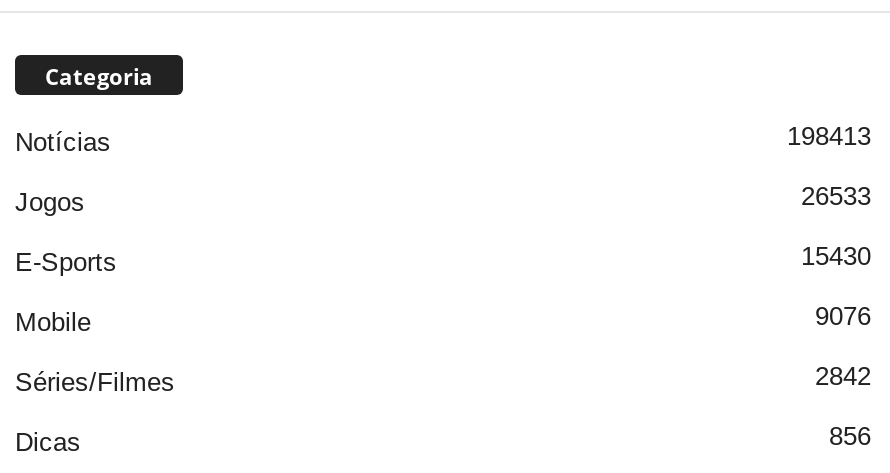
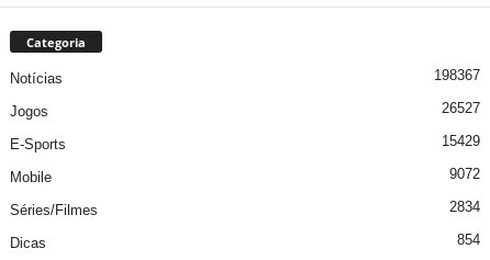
[787,120,871,150] 198413 -> [434,66,480,83] 198367
[801,180,871,210] 26533 -> [442,99,480,116] 26527
[801,240,871,270] 15430 -> [442,132,480,149] 15429
[815,300,871,330] 9076 -> [449,165,480,182] 9072
[815,360,871,390] 2842 -> [449,198,480,214] 2834
[829,420,871,450] 856 -> [457,231,480,247] 854

